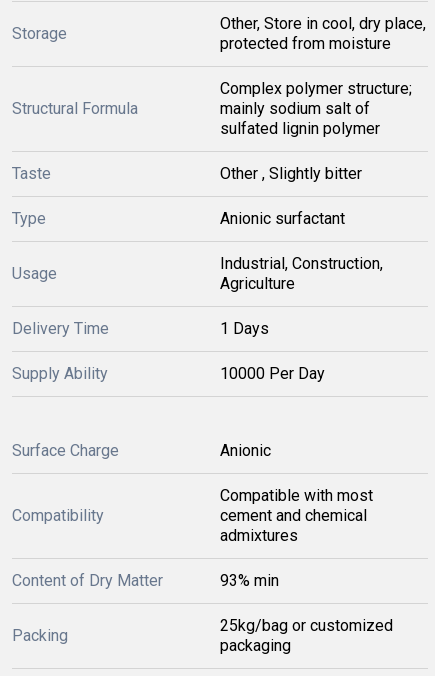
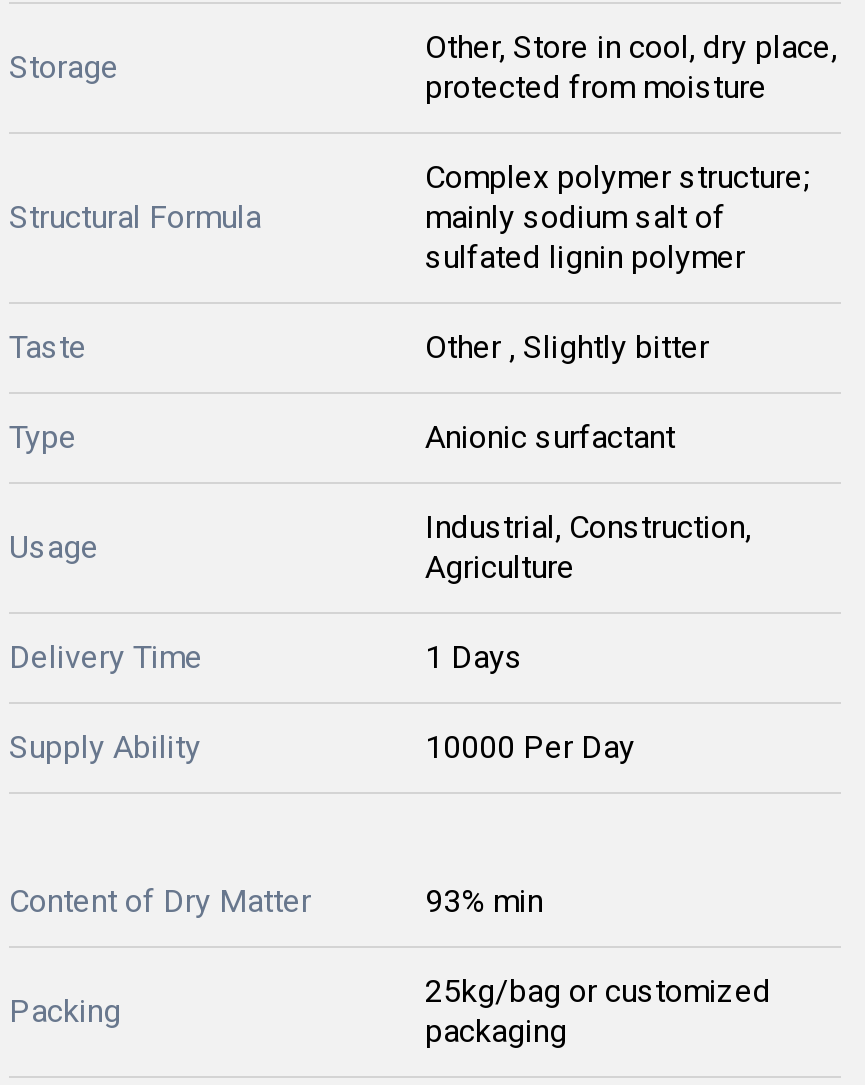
[12,441,271,525] Surface Charge | Anionic | Compatibility -> none
[220,486,373,545] Compatible with most | cement and chemical | admixtures -> none

